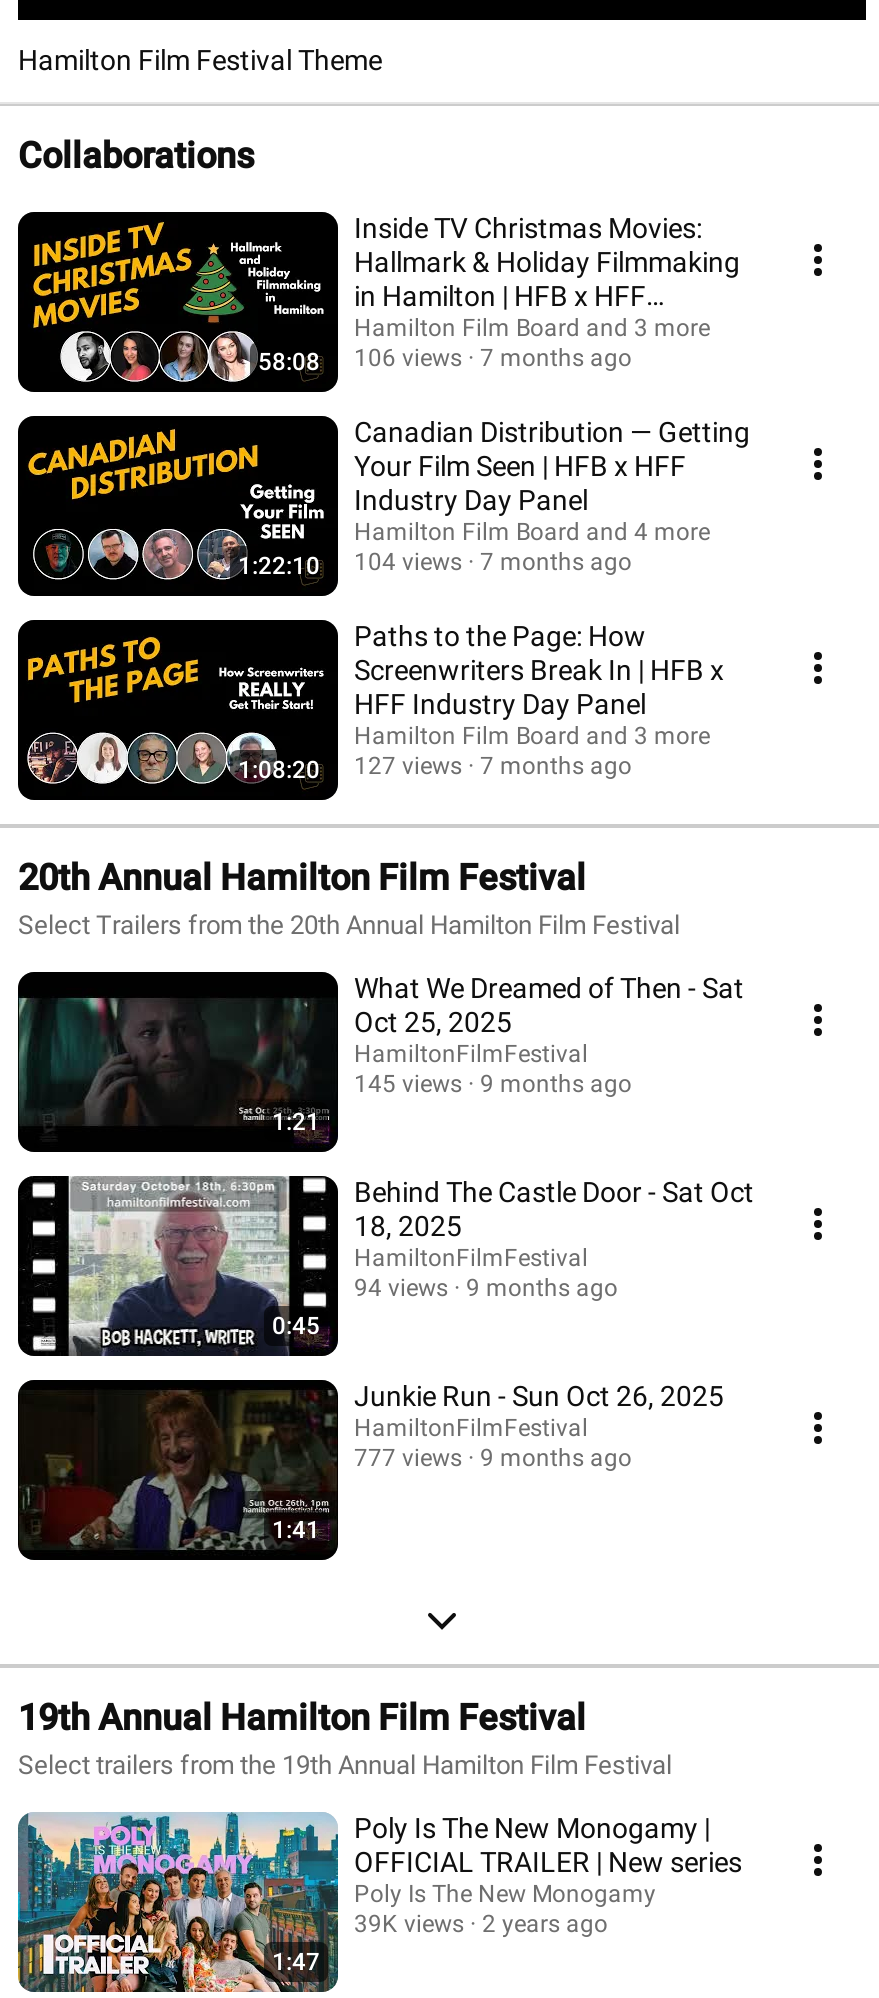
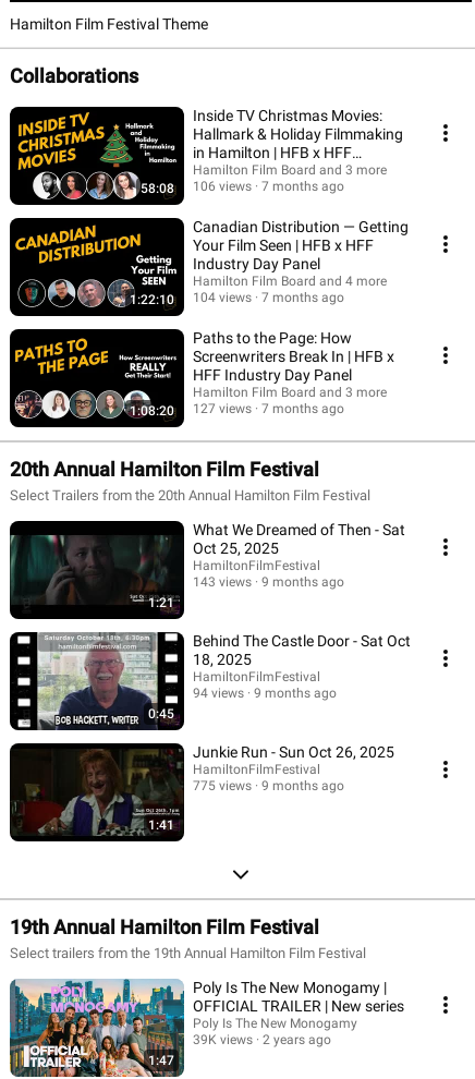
[354,1069,632,1097] 145 views 9 months ago -> [193,574,344,589] 143 views 9 months ago
[354,1443,632,1471] 777 views 9 months ago -> [193,778,344,793] 775 views 9 months ago

